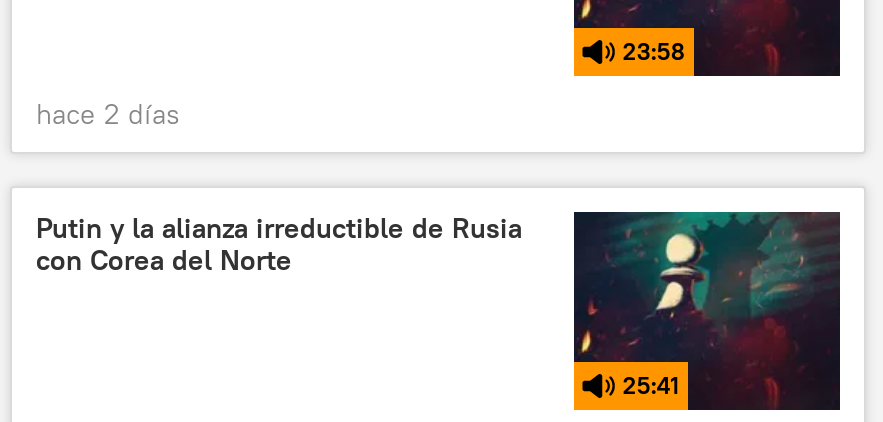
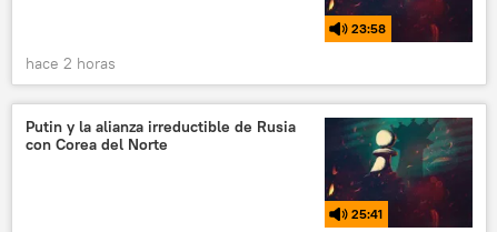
[36,96,180,132] hace 2 días -> [26,53,116,73] hace 2 horas

